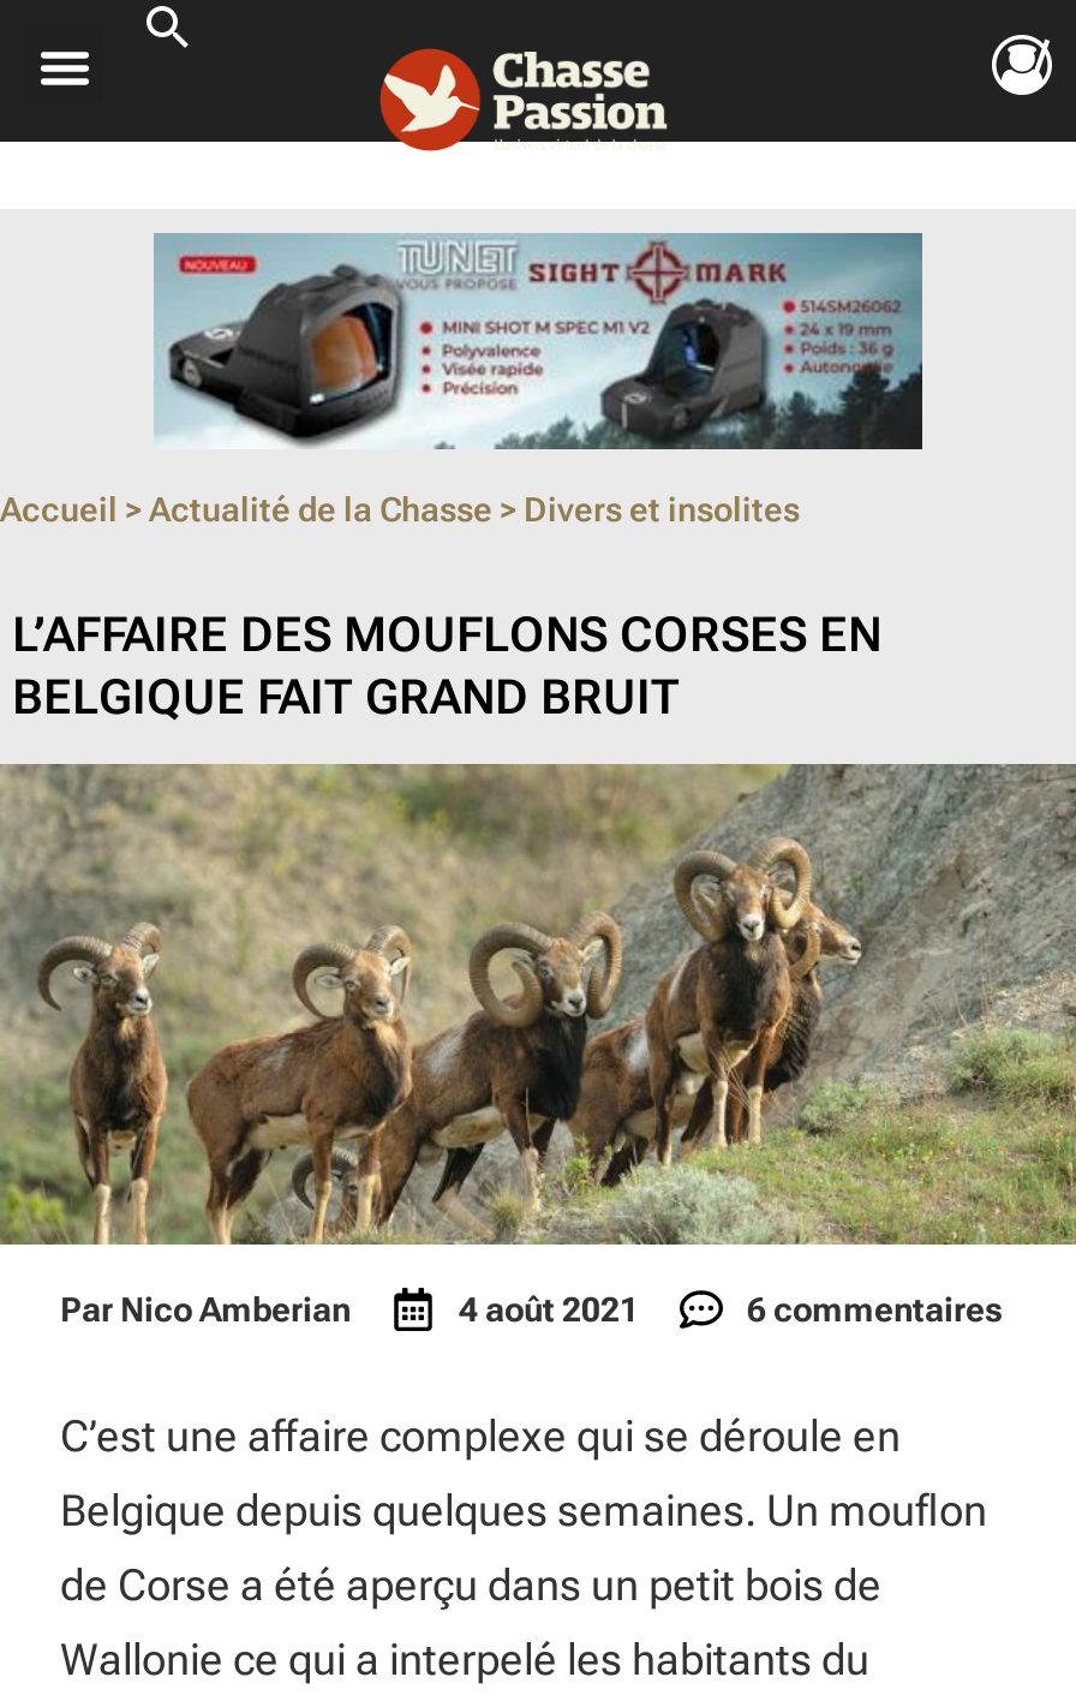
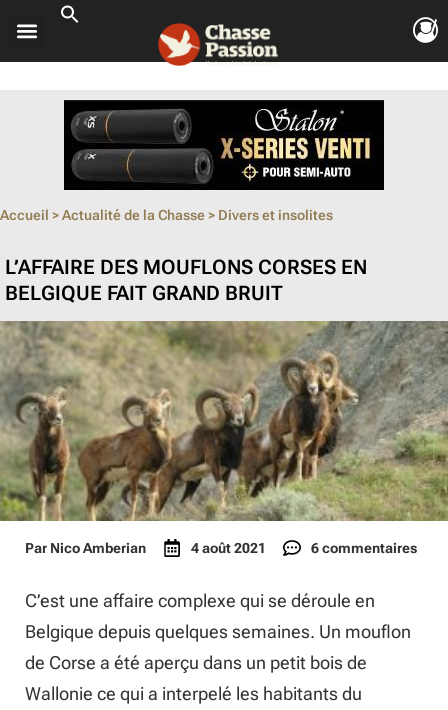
[154,231,925,452] [image] -> [63,99,384,191] [image]

